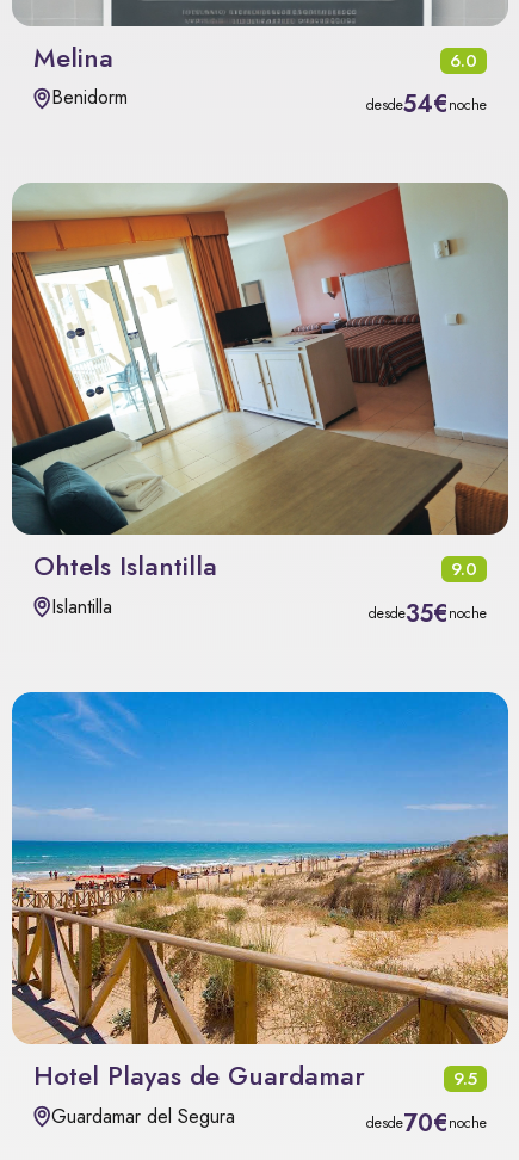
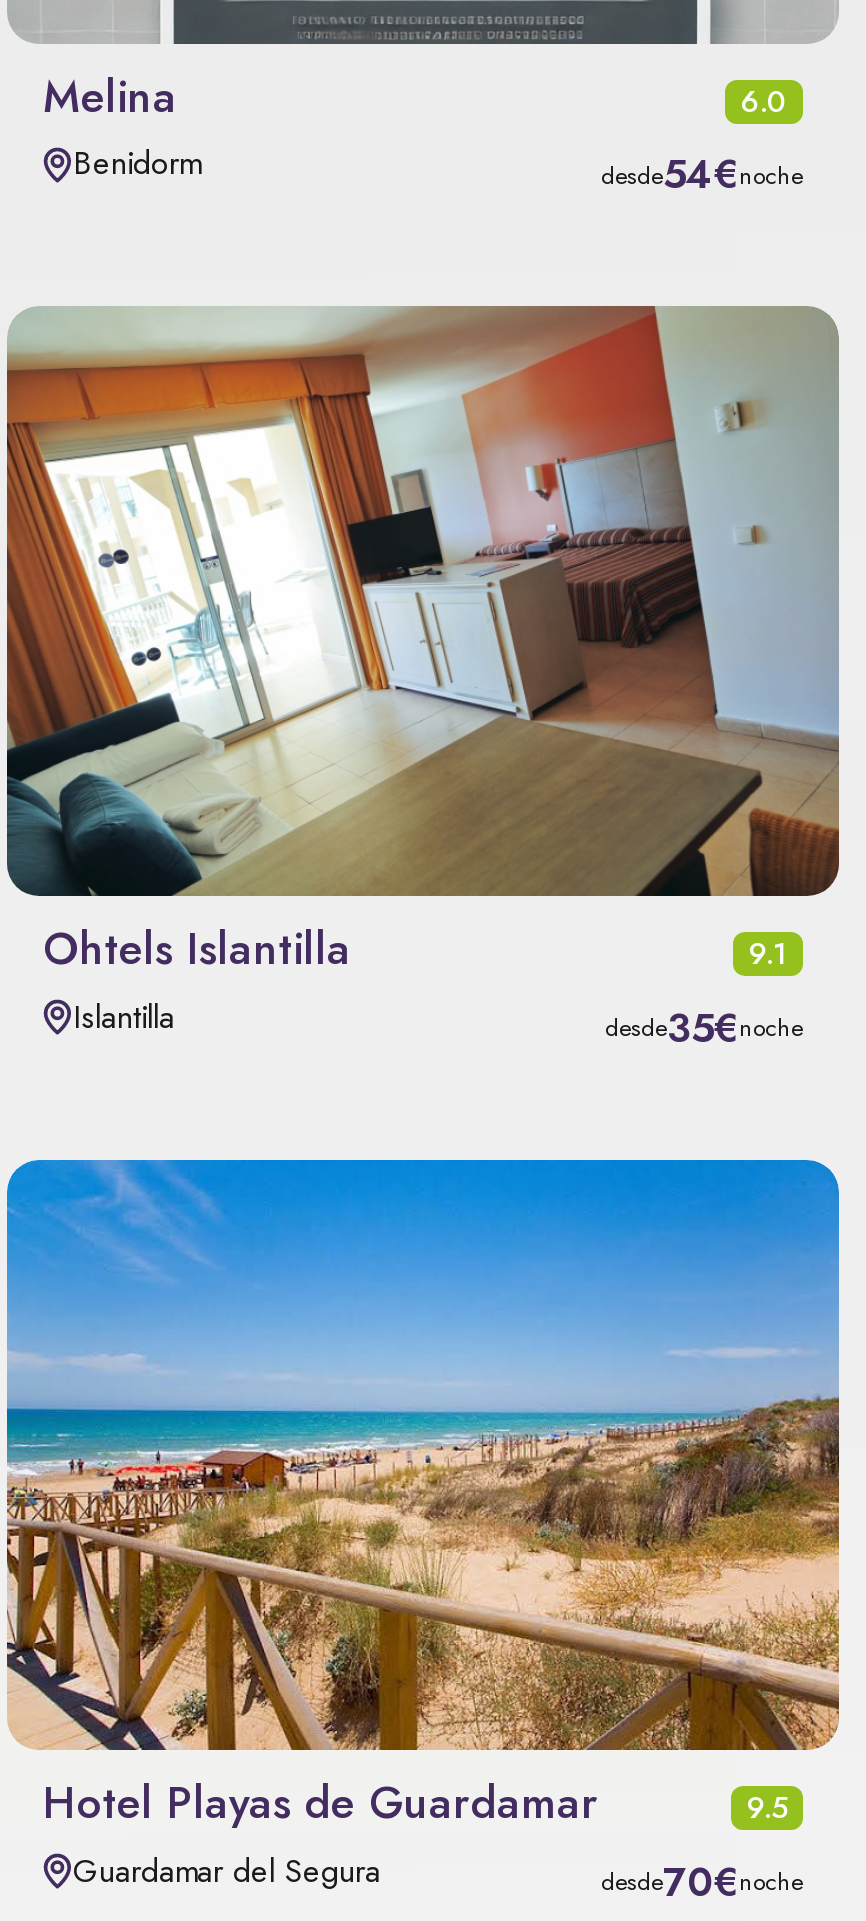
[451,557,477,583] 9.0 -> [749,933,787,977] 9.1

